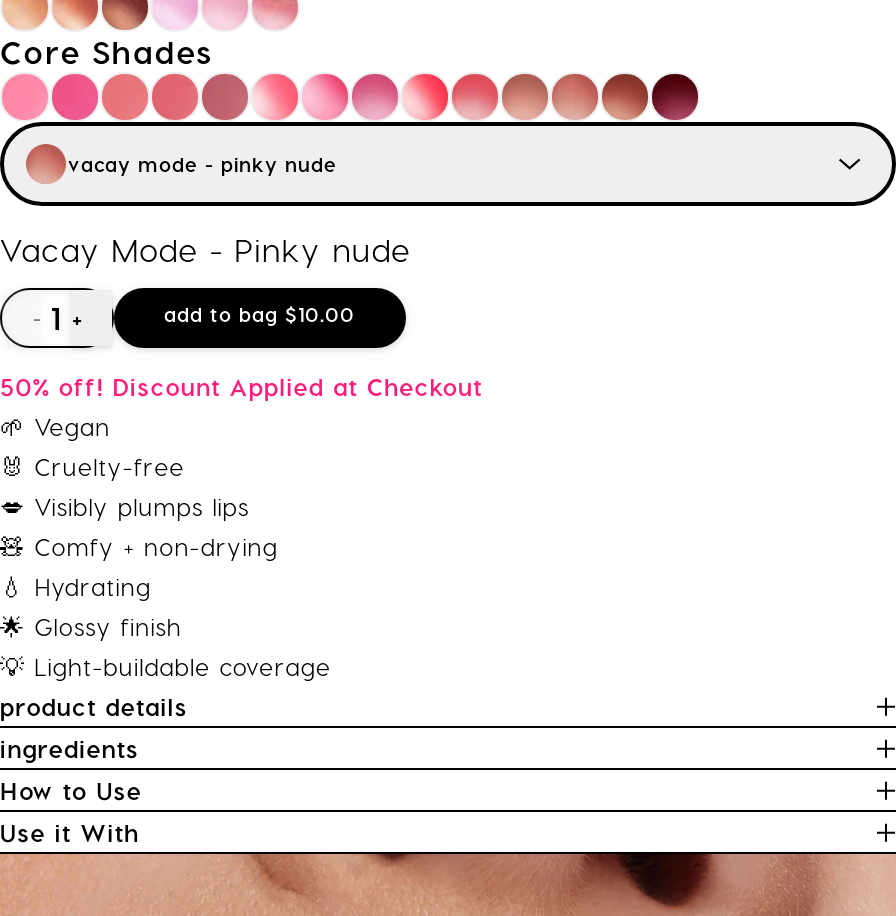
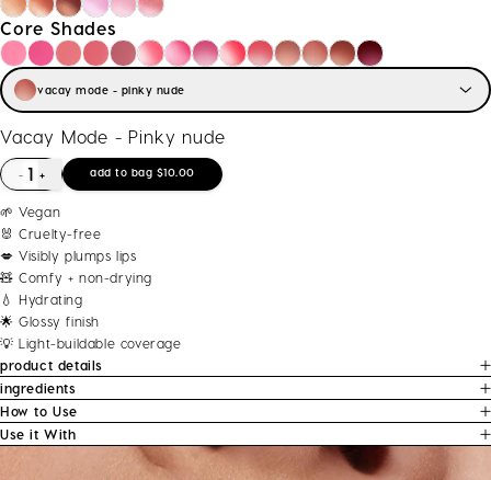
[0,372,482,400] 50% off! Discount Applied at Checkout -> none

